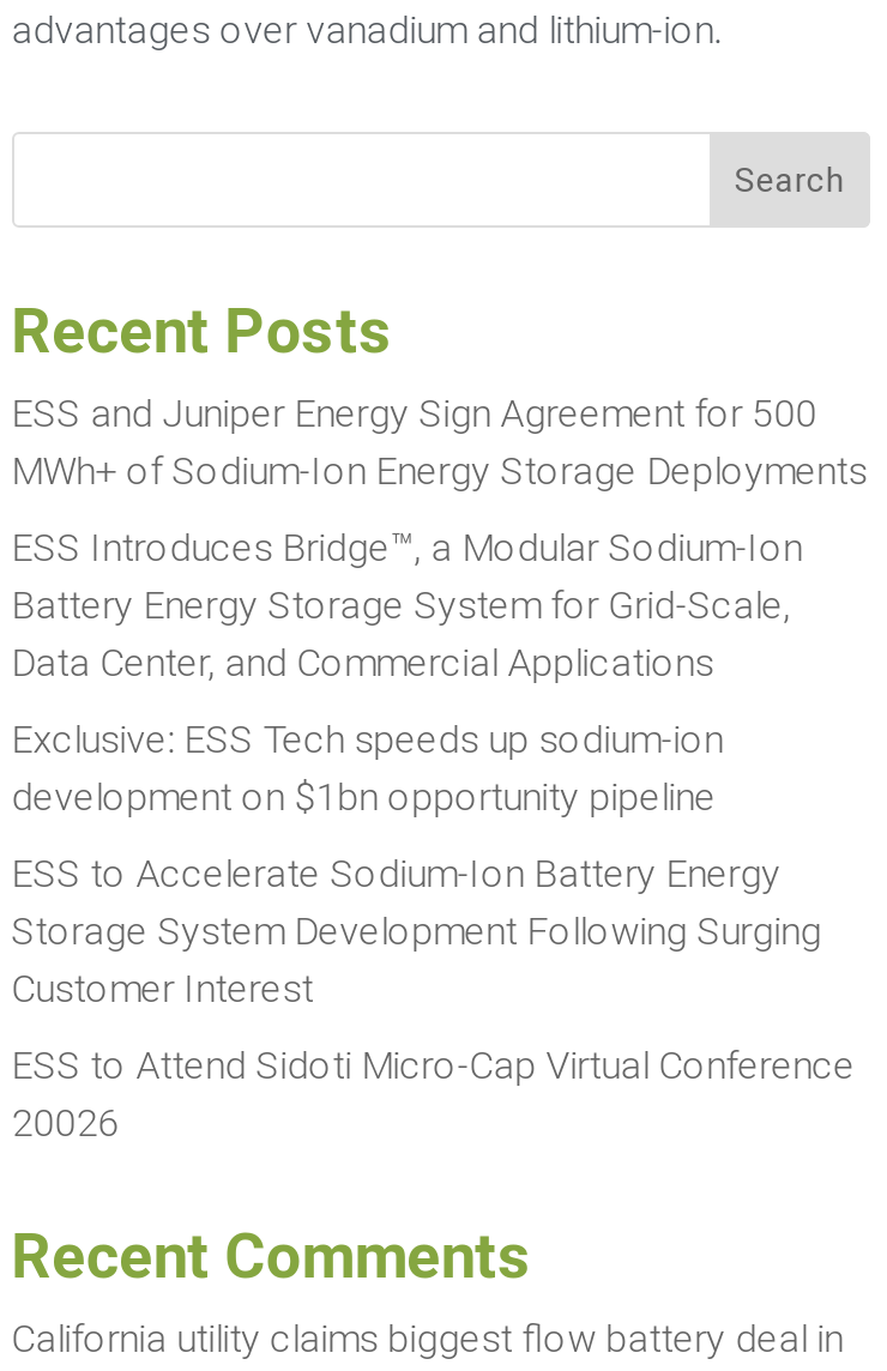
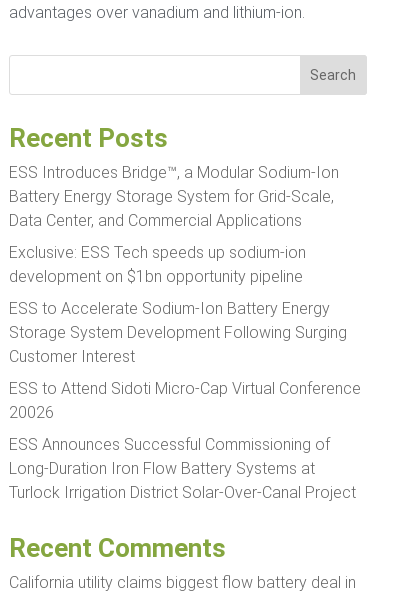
[12,392,867,495] ESS and Juniper Energy Sign Agreement for 500 | MWh+ of Sodium-Ion Energy Storage Deployments -> none
moved [12,526,855,1147] -> [9,163,361,422]: ESS Introduces Bridge™, a Modular Sodium-Ion | Battery Energy Storage System for Grid-Scale, | Data Center, and Commercial Applications | ... | ESS to Attend Sidoti Micro-Cap Virtual Conference | 20026
none -> [9,435,356,502] ESS Announces Successful Commissioning of | Long-Duration Iron Flow Battery Systems at | Turlock Irrigation District Solar-Over-Canal Project

